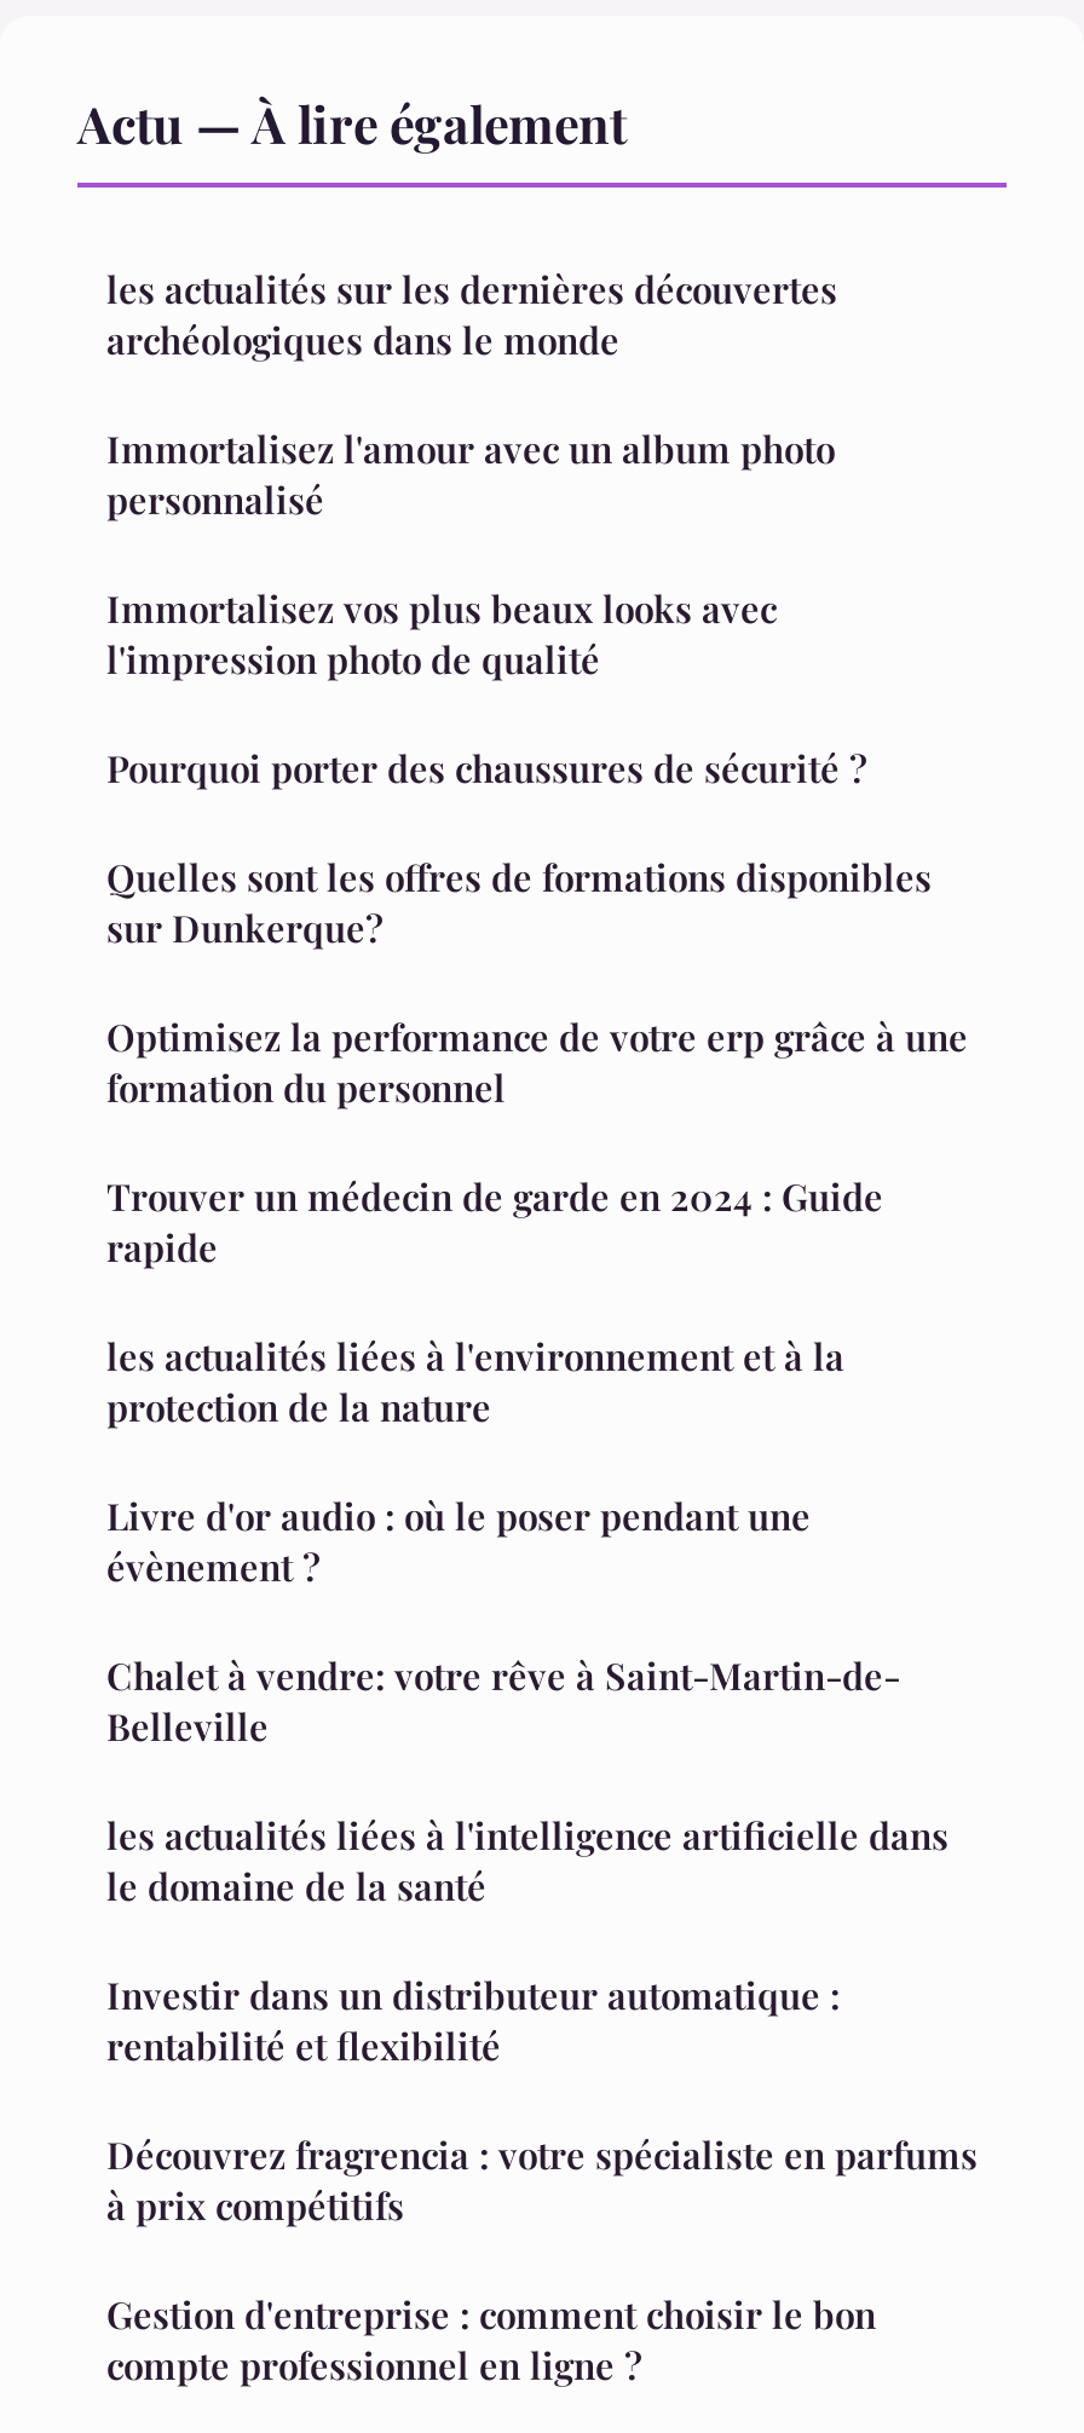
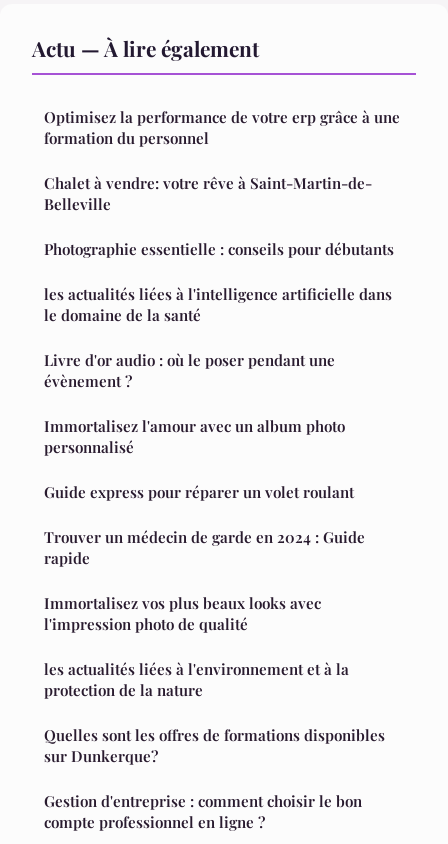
[106,264,866,791] les actualités sur les dernières découvertes | archéologiques dans le monde | Pourquoi porter des chaussures de sécurité ? -> none
moved [106,424,835,523] -> [44,416,345,457]: Immortalisez l'amour avec un album photo | personnalisé
moved [106,583,777,683] -> [44,593,321,634]: Immortalisez vos plus beaux looks avec | l'impression photo de qualité
moved [106,852,932,951] -> [44,725,385,766]: Quelles sont les offres de formations disponibles | sur Dunkerque?
moved [106,1012,968,1111] -> [44,107,400,148]: Optimisez la performance de votre erp grâce à une | formation du personnel
moved [106,1171,883,1271] -> [44,527,365,568]: Trouver un médecin de garde en 2024 : Guide | rapide
moved [106,1331,844,1430] -> [44,659,349,700]: les actualités liées à l'environnement et à la | protection de la nature
moved [106,1491,811,1590] -> [44,350,335,391]: Livre d'or audio : où le poser pendant une | évènement ?
moved [106,1650,900,1750] -> [44,173,372,214]: Chalet à vendre: votre rêve à Saint-Martin-de- | Belleville
none -> [44,239,394,259] Photographie essentielle : conseils pour débutants
moved [106,1810,948,1909] -> [44,284,392,325]: les actualités liées à l'intelligence artificielle dans | le domaine de la santé
[106,1970,978,2229] Investir dans un distributeur automatique : | rentabilité et flexibilité | Découvrez fragrencia : votre spécialiste en parfums | à prix compétitifs -> [44,482,354,502] Guide express pour réparer un volet roulant

